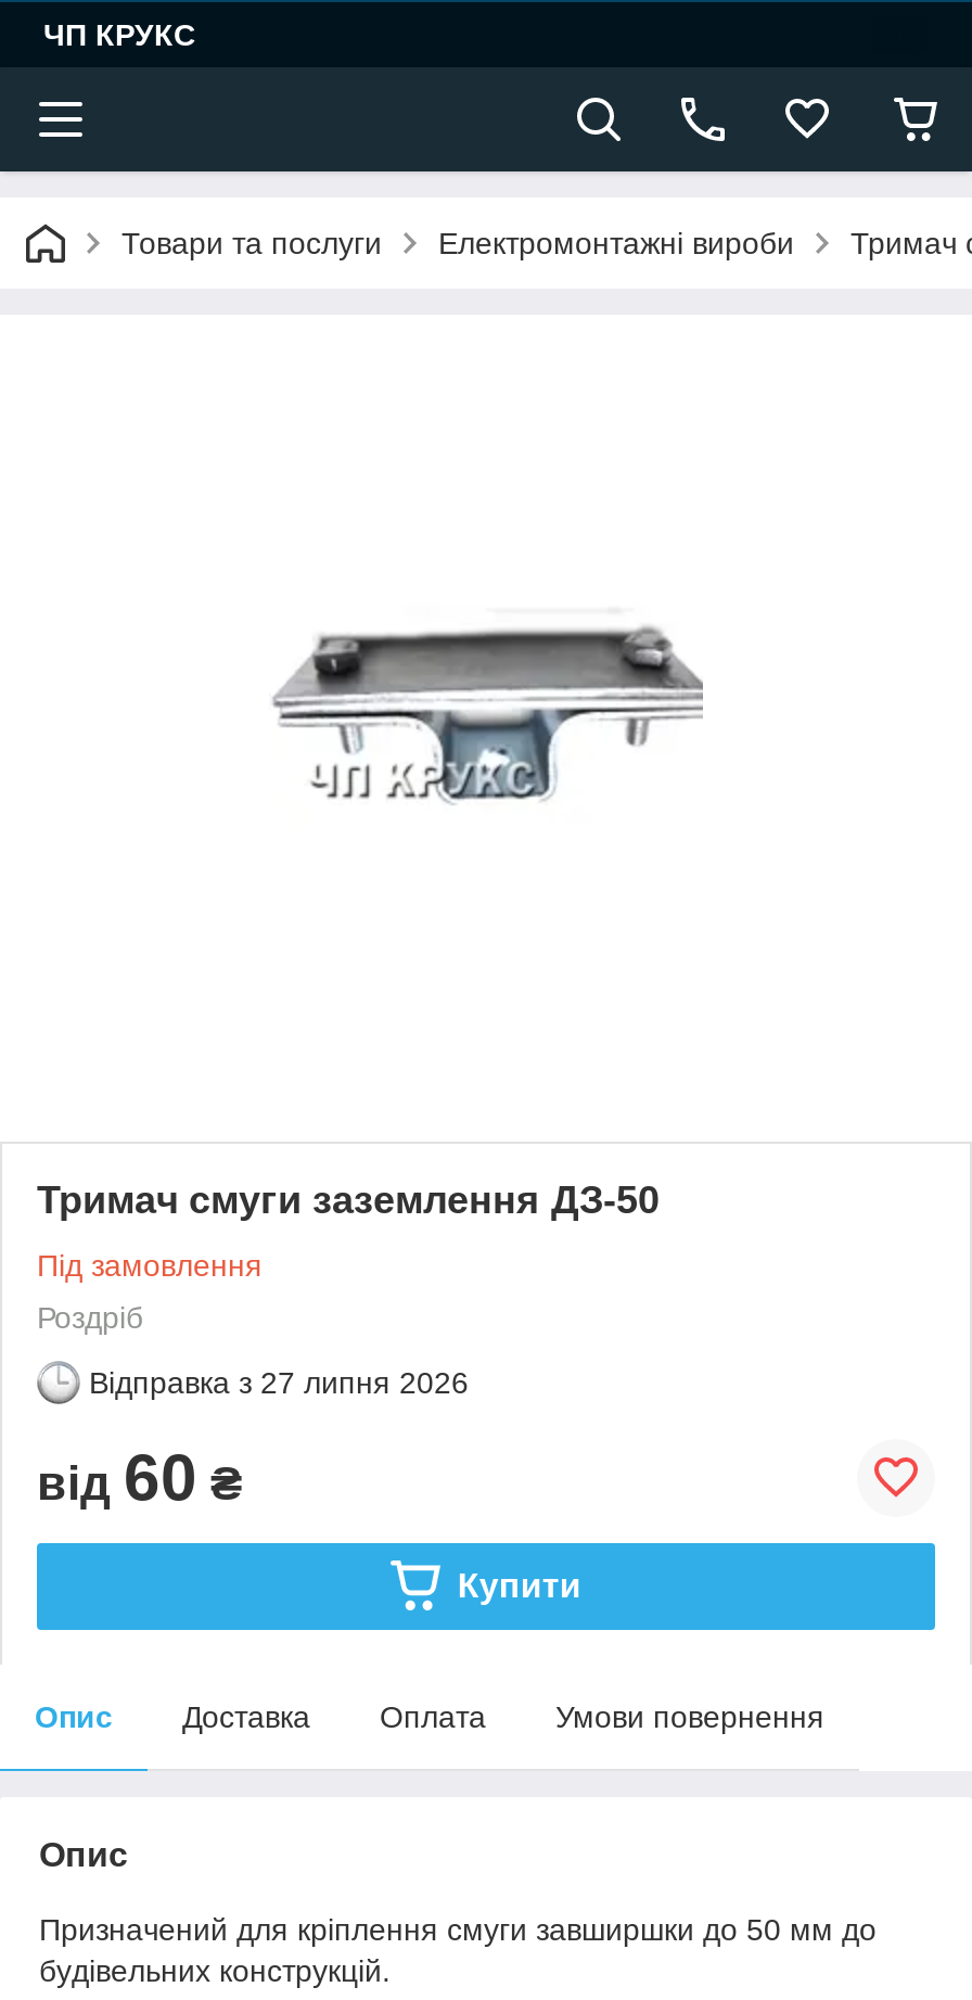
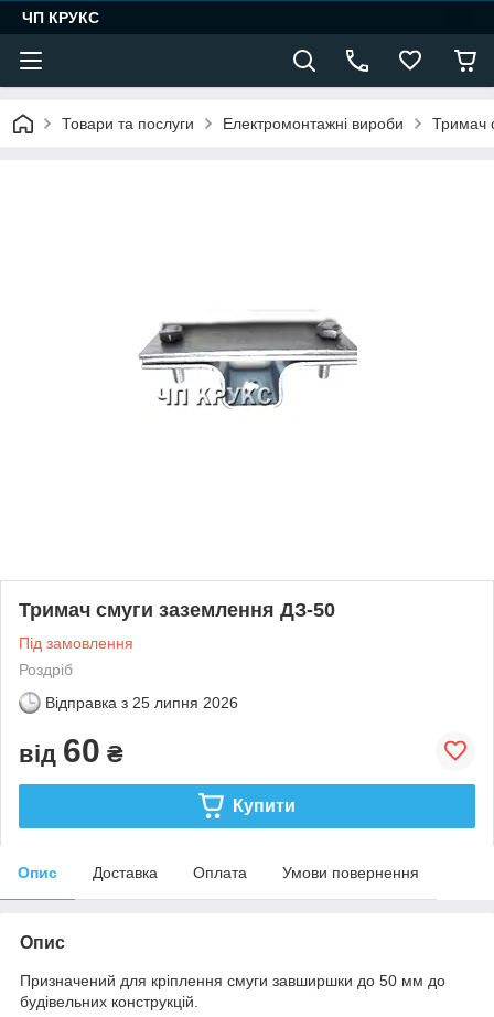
[89,1365,469,1399] Відправка з 27 липня 2026 -> [45,694,238,711] Відправка з 25 липня 2026

